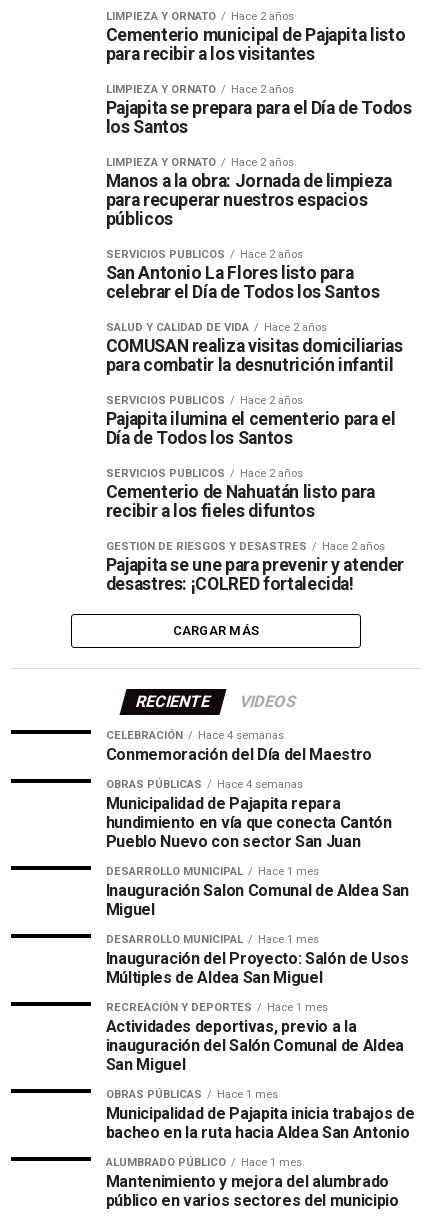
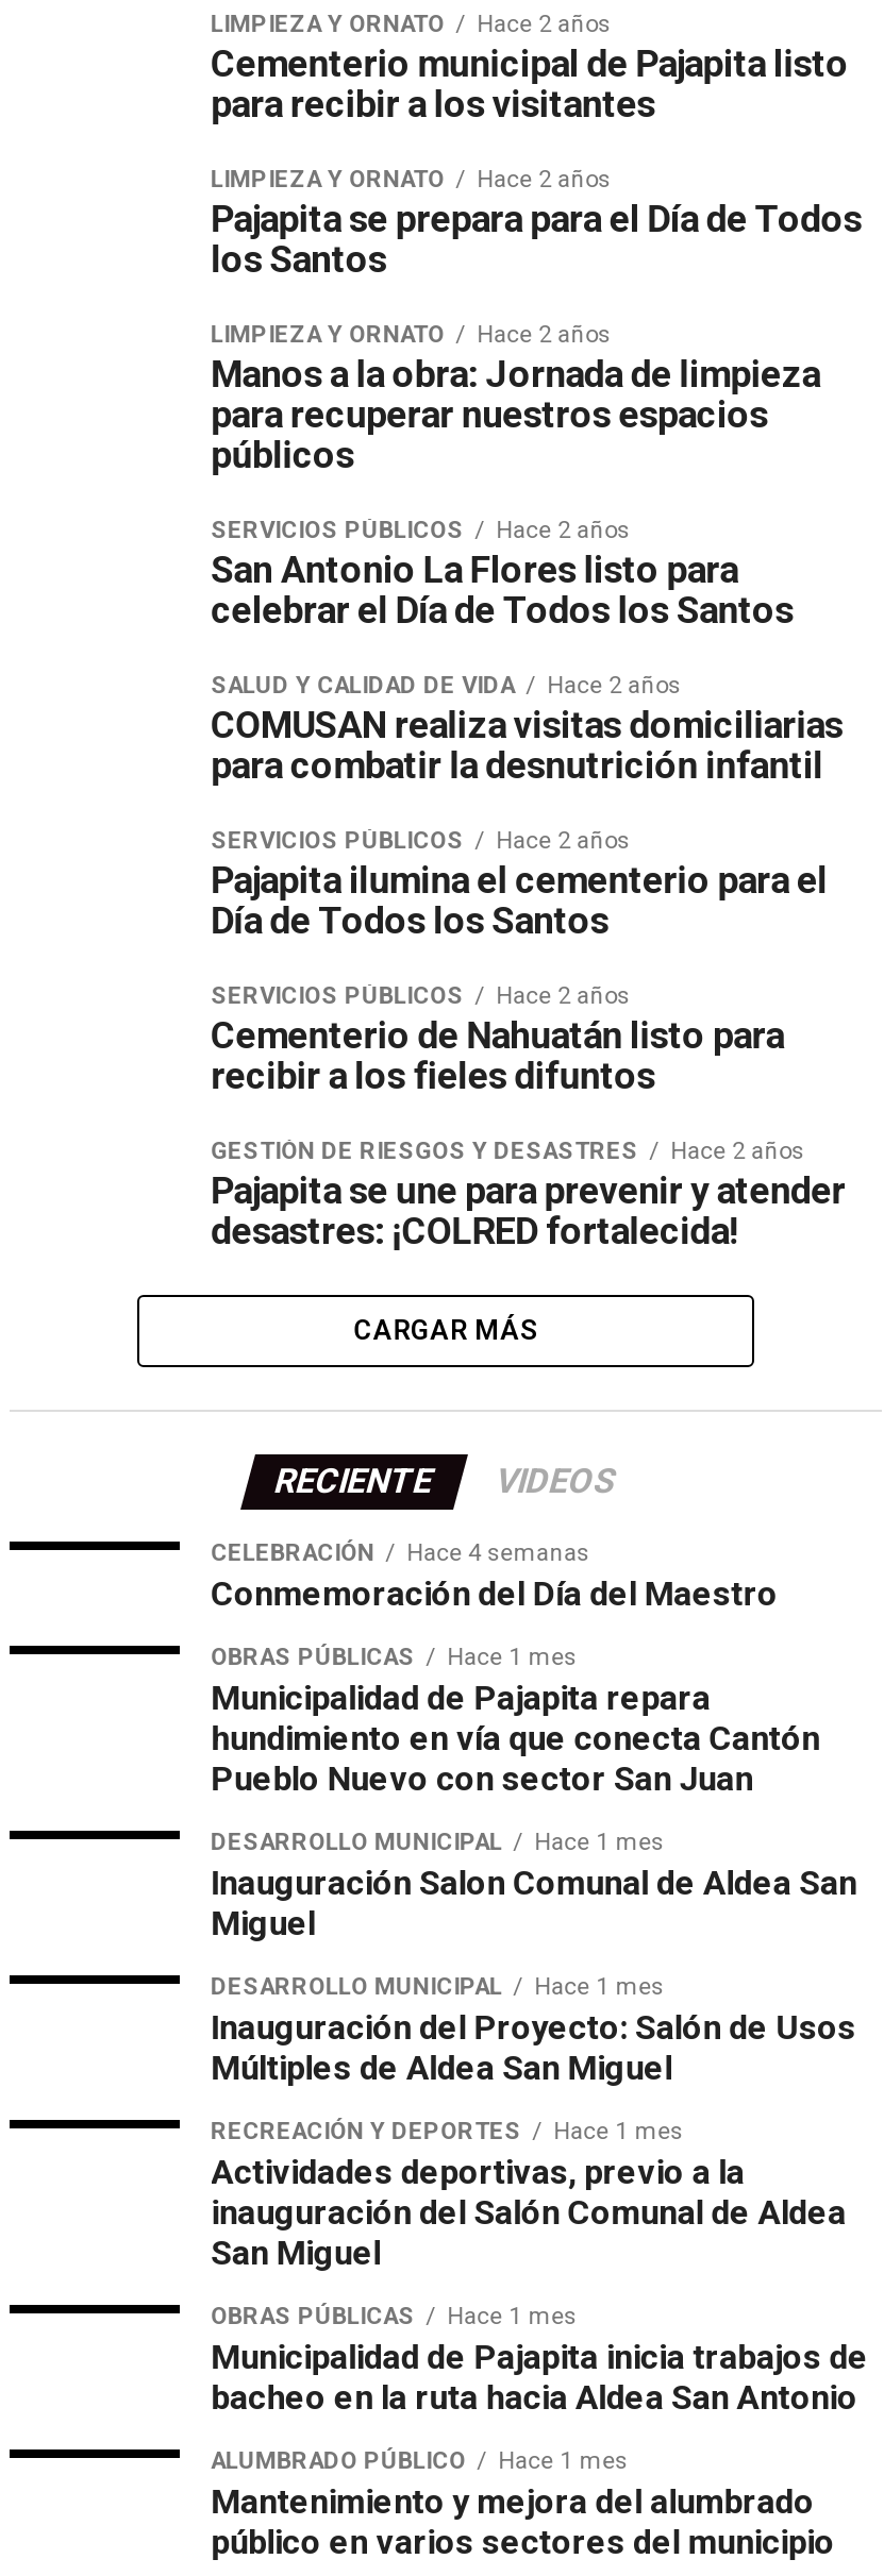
[106,778,303,791] OBRAS PÚBLICAS Hace 4 semanas -> [211,1644,577,1671] OBRAS PÚBLICAS Hace 1 mes

